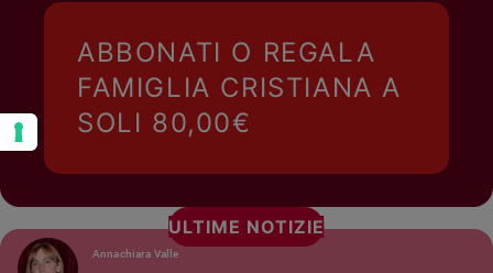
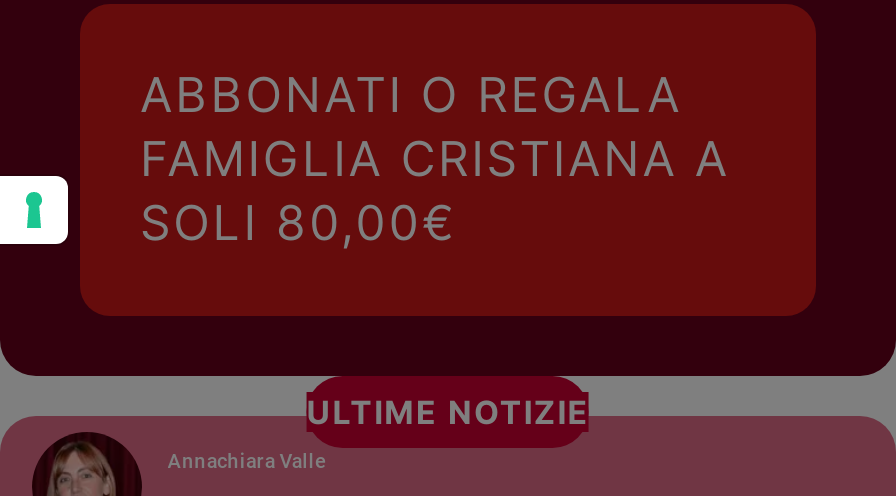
[3,97,39,152] [image] -> [6,174,70,274] [image]

